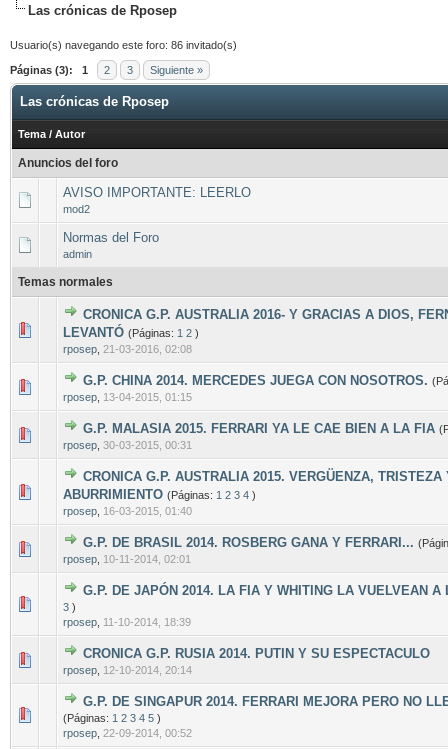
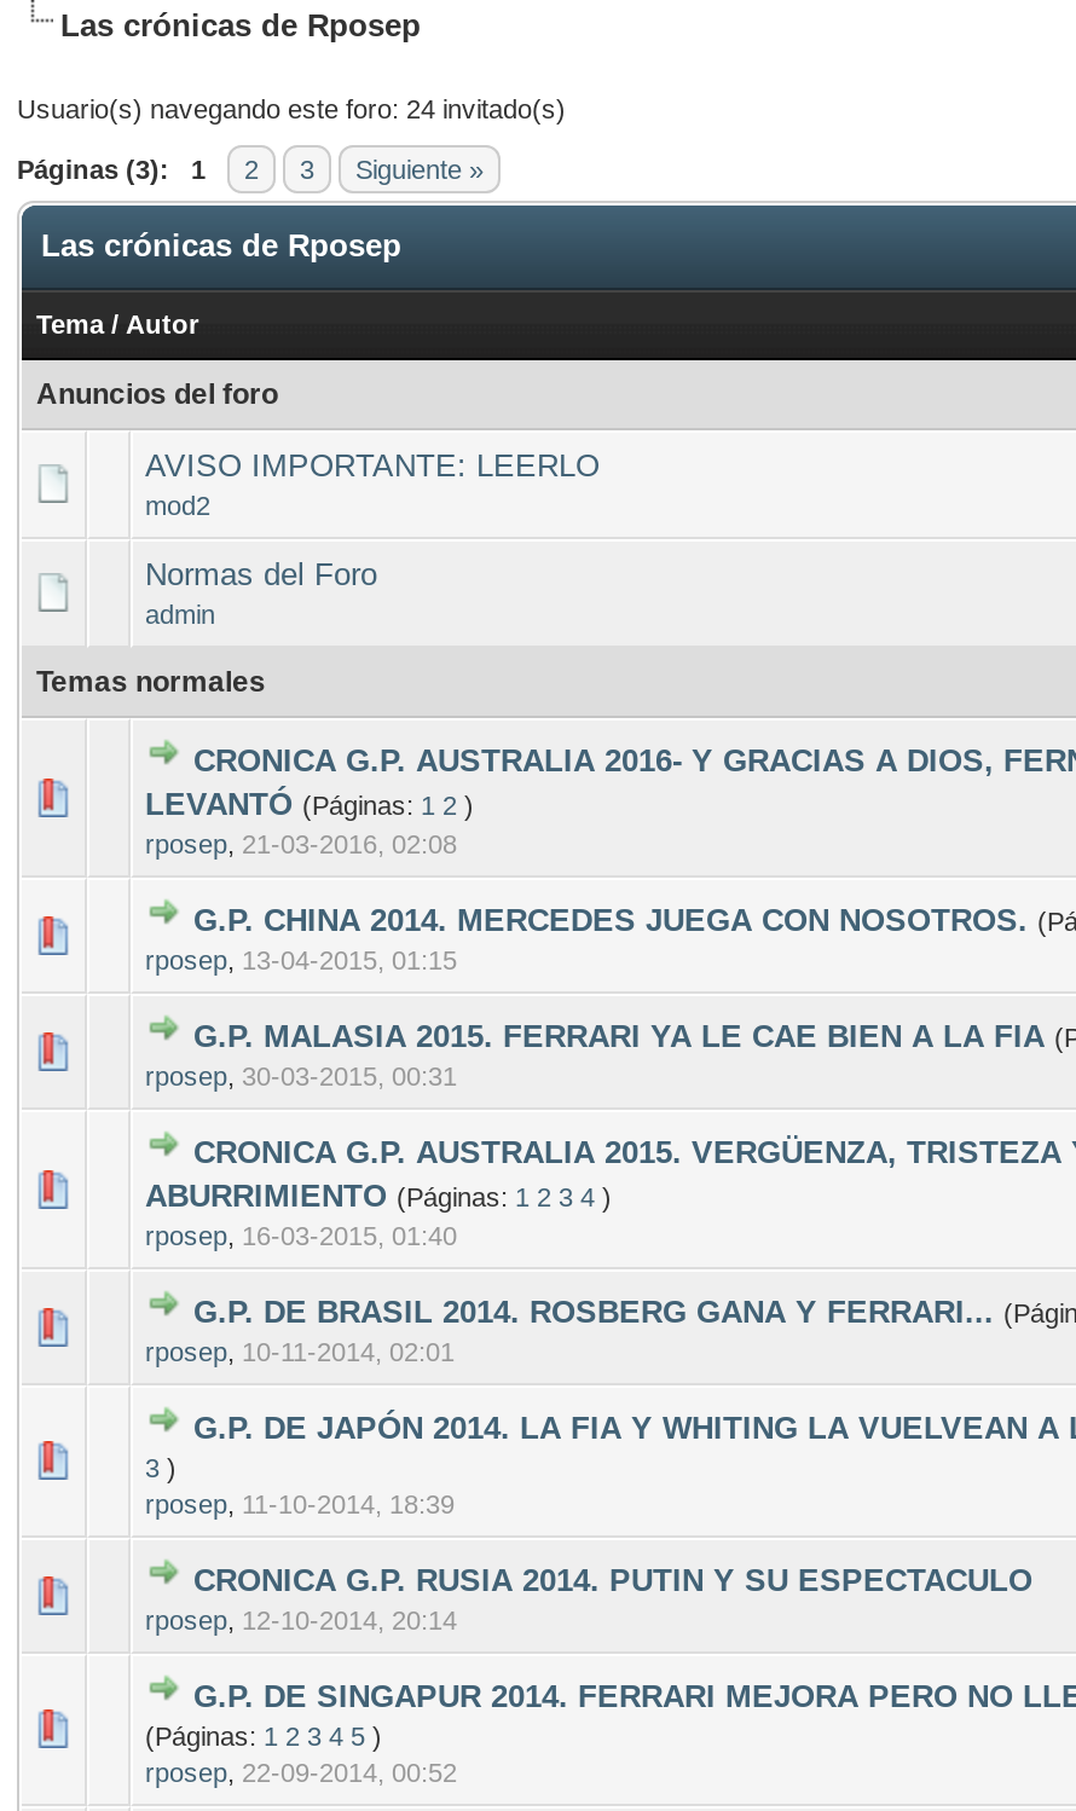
[10,39,237,51] Usuario(s) navegando este foro: 86 invitado(s) -> [17,94,566,123] Usuario(s) navegando este foro: 24 invitado(s)

